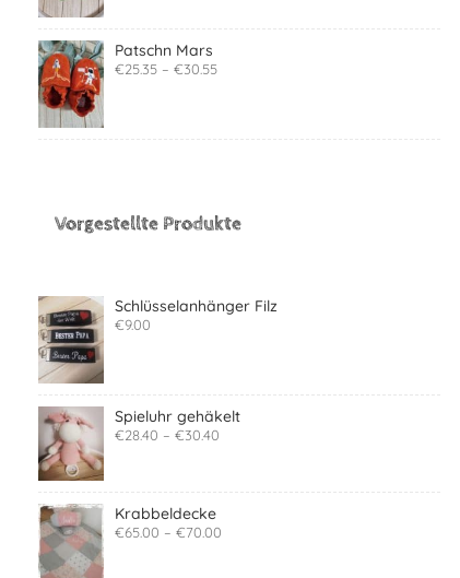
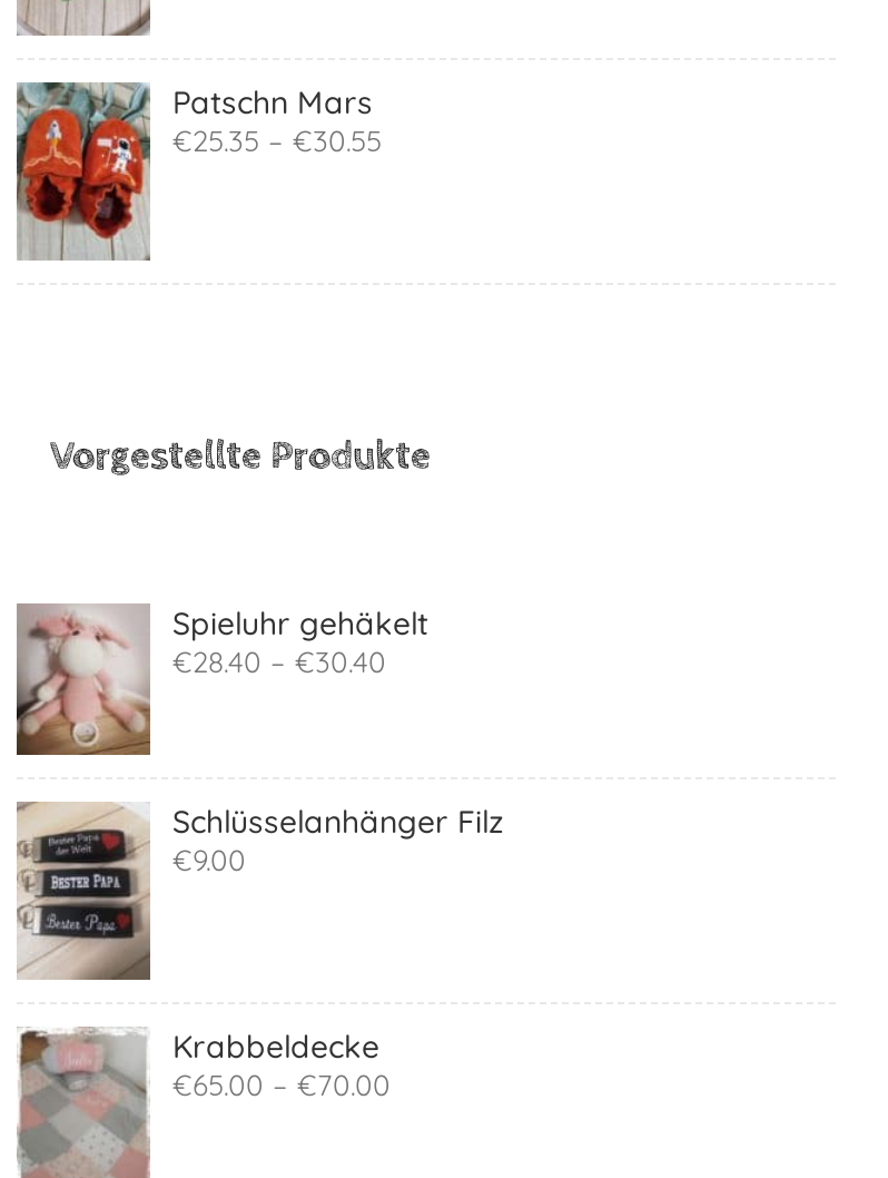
moved [37,296,278,387] -> [14,802,504,986]: [image] | Schlüsselanhänger Filz | €9.00
moved [38,406,240,482] -> [14,603,428,757]: [image] | Spieluhr gehäkelt | €28.40 – €30.40

